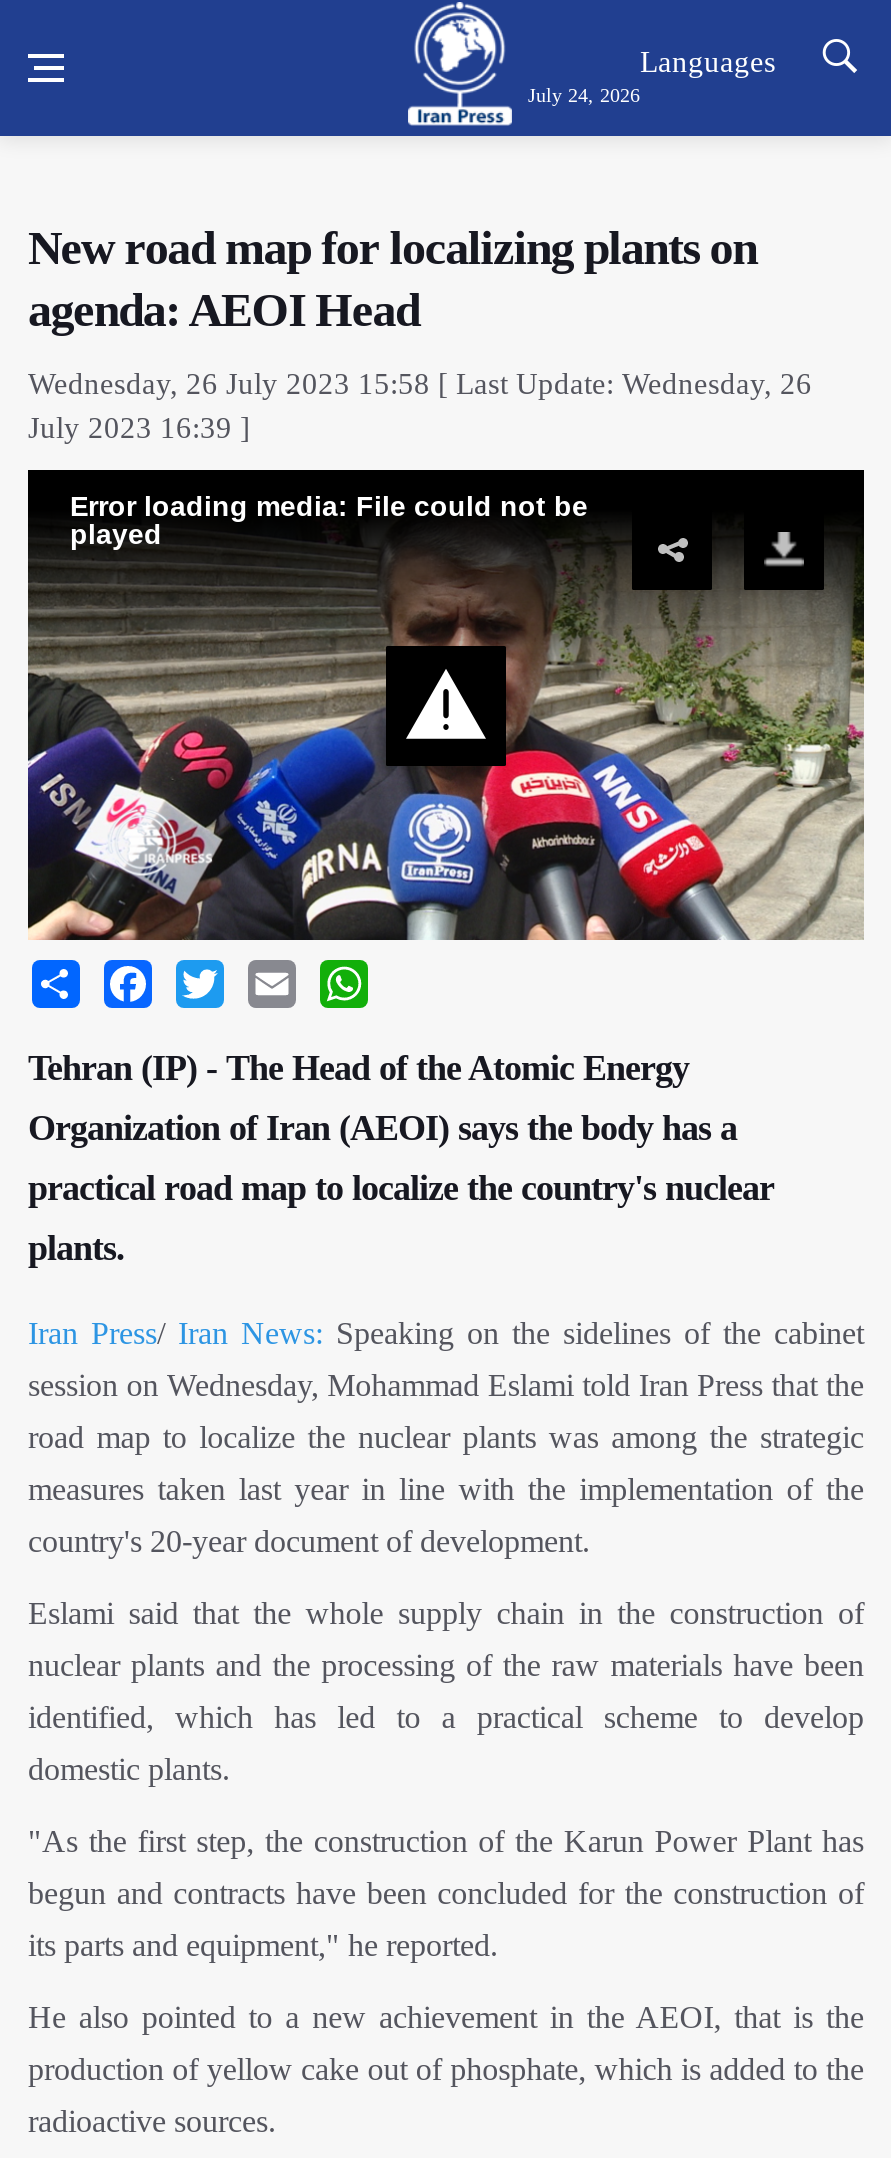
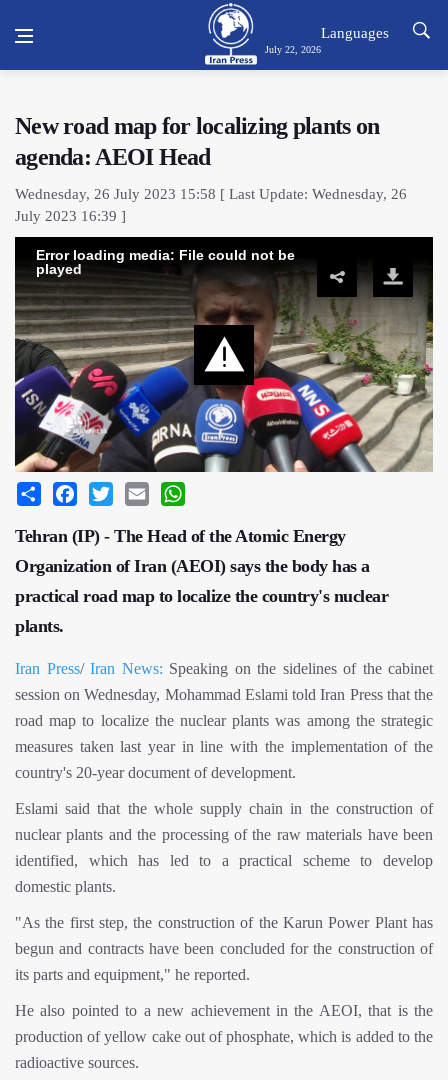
[528,84,640,106] July 24, 2026 -> [265,44,321,55] July 22, 2026

